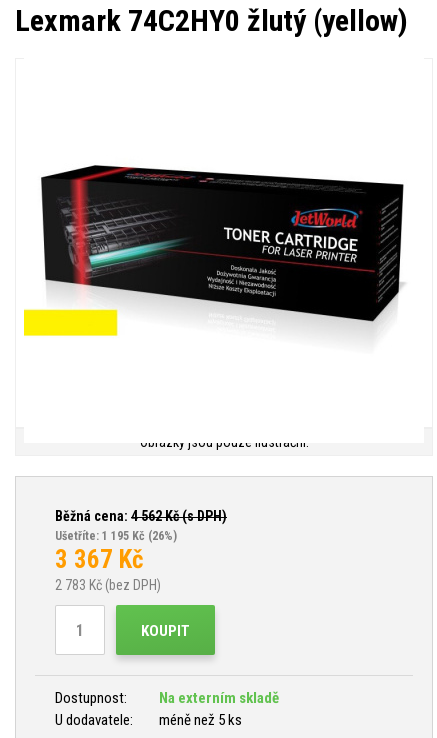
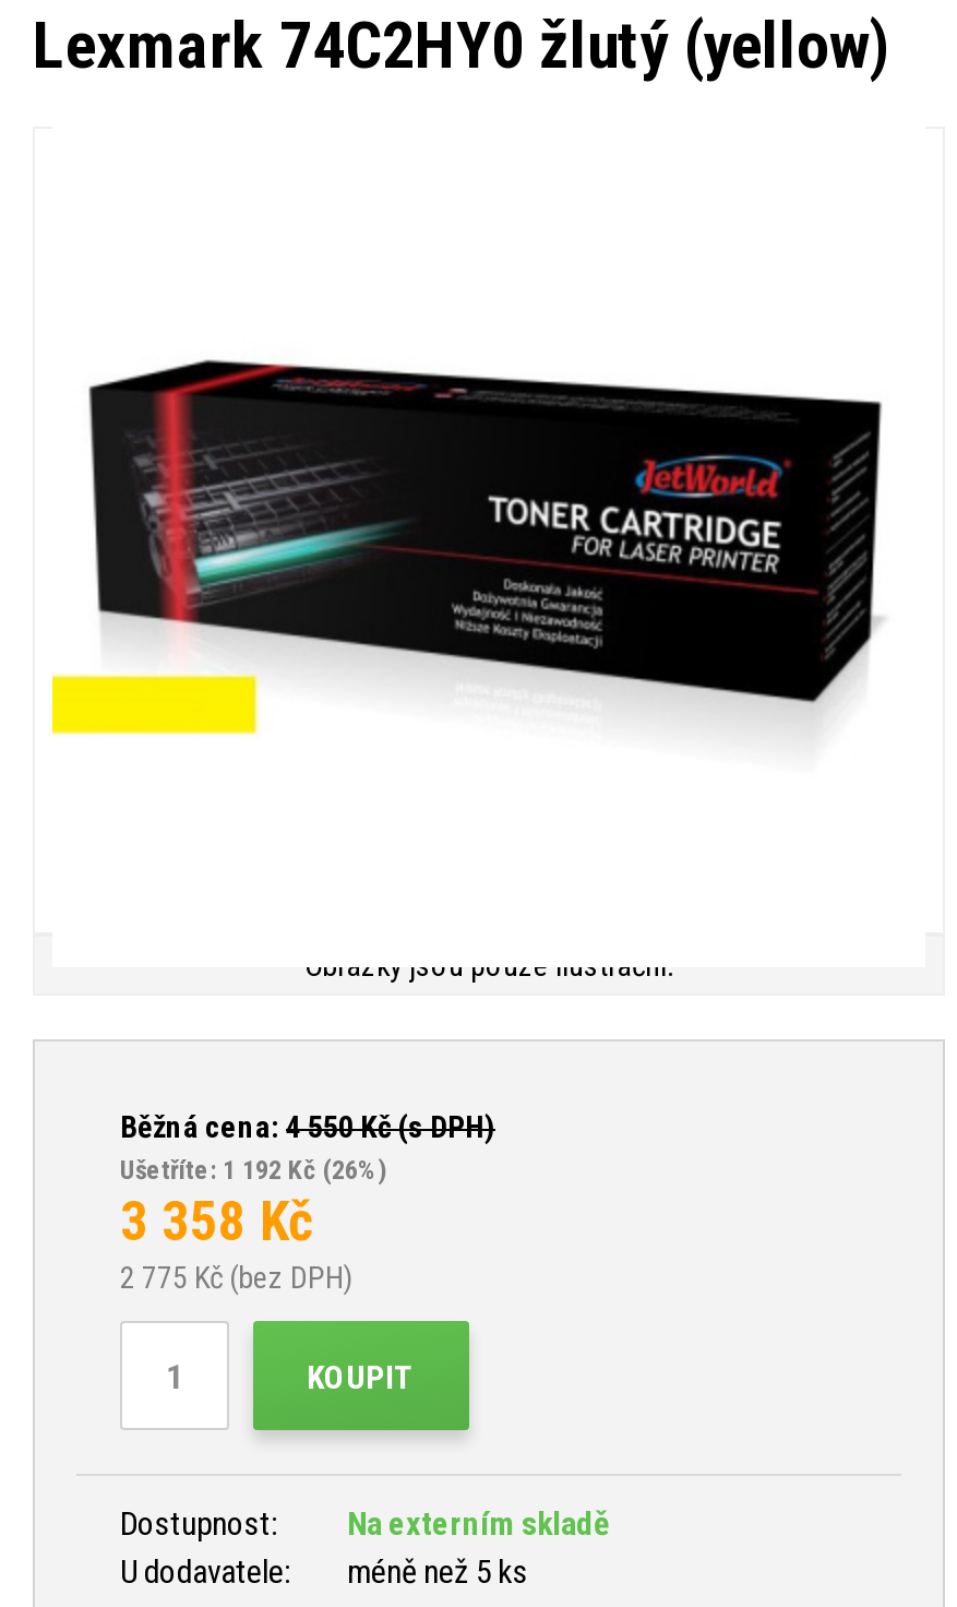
[55,508,227,524] Běžná cena: 4 562Kč (s DPH) -> [120,1109,495,1144] Běžná cena: 4 550Kč (s DPH)
[55,529,177,543] Ušetříte: 1 195 Kč (26%) -> [120,1155,386,1186] Ušetříte: 1 192 Kč (26%)
[55,545,144,574] 3 367 Kč -> [120,1190,314,1253] 3 358 Kč
[55,577,161,593] 2 783 Kč (bez DPH) -> [120,1260,351,1295] 2 775 Kč (bez DPH)

